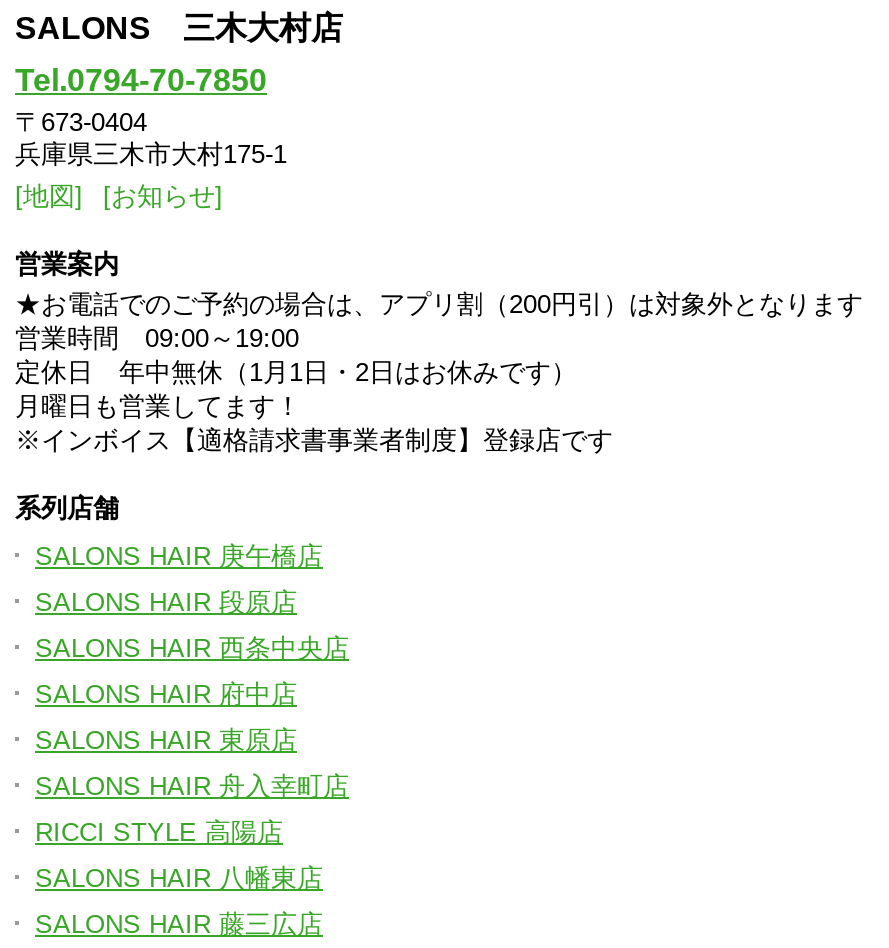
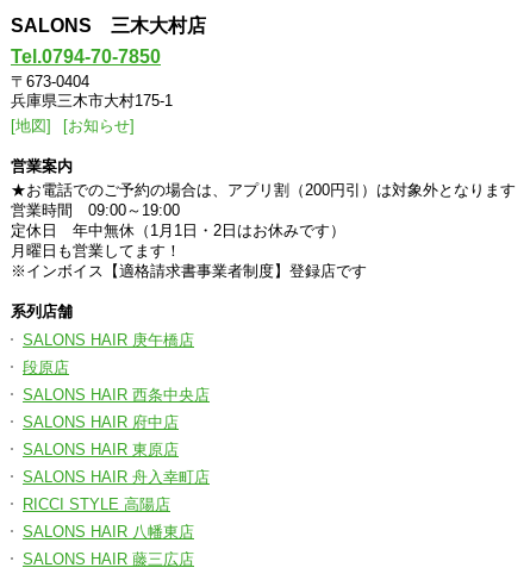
[35,587,297,617] SALONS HAIR 段原店 -> [23,358,69,376] 段原店

